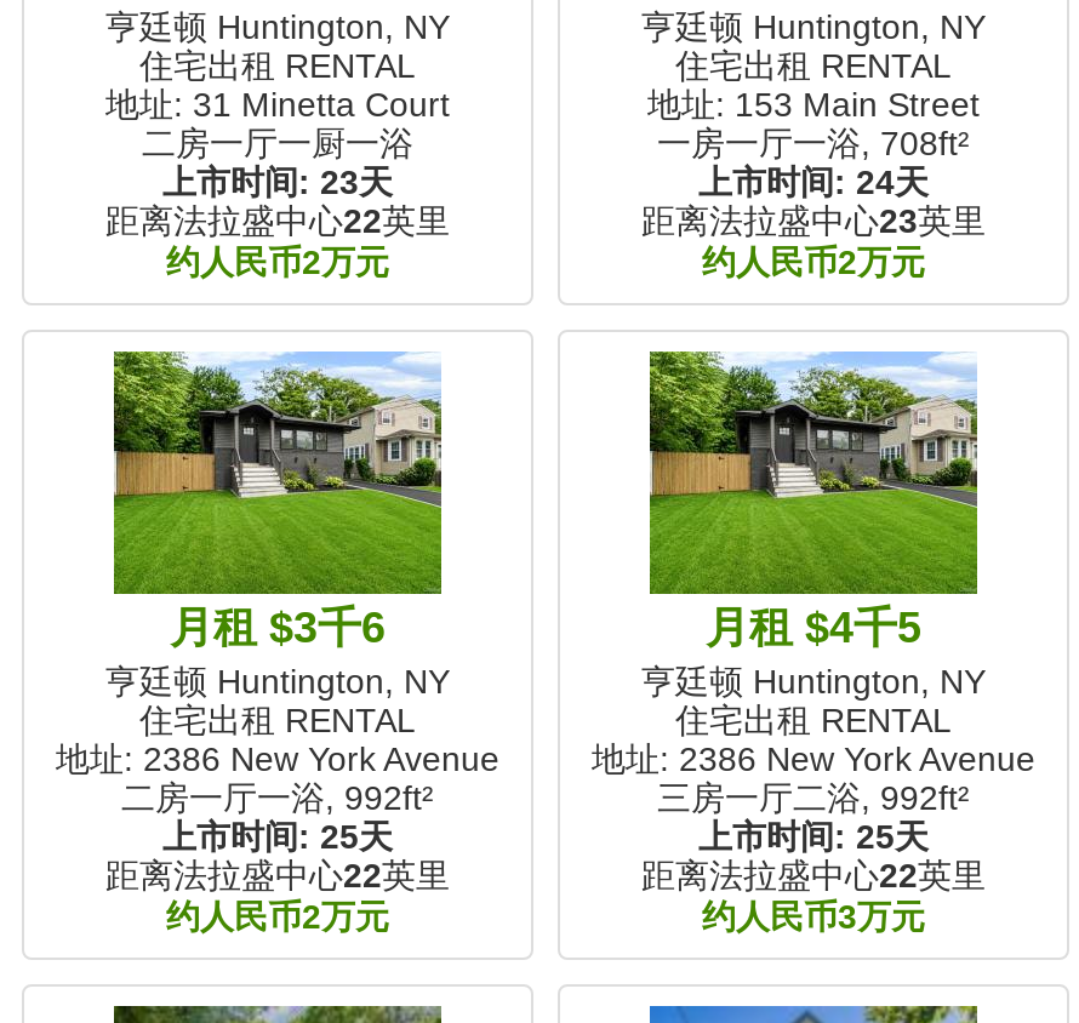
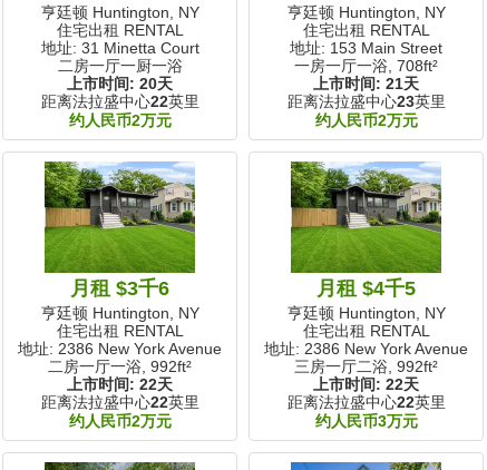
[162,161,393,200] 上市时间: 23天 -> [67,74,173,92] 上市时间: 20天
[698,161,929,200] 上市时间: 24天 -> [313,74,419,92] 上市时间: 21天
[162,816,393,855] 上市时间: 25天 -> [67,375,173,393] 上市时间: 22天
[698,816,929,855] 上市时间: 25天 -> [313,375,419,393] 上市时间: 22天

